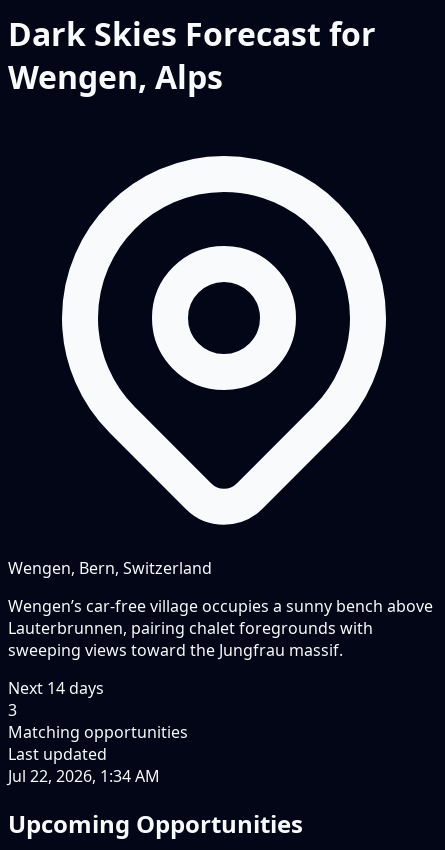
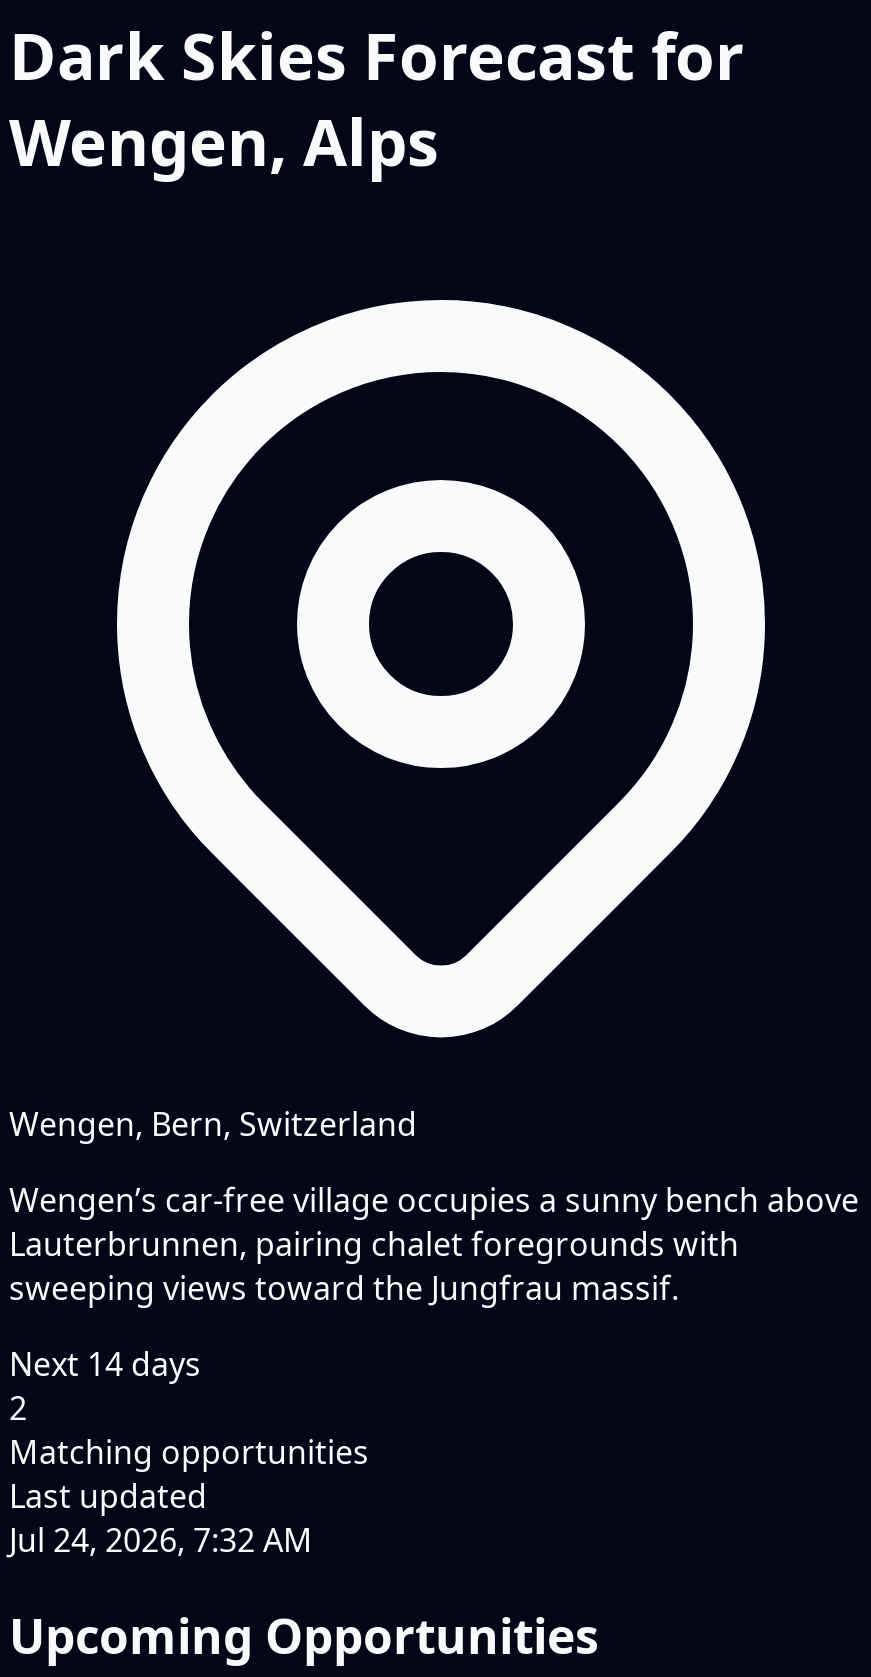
[8,699,17,721] 3 -> [9,1386,27,1430] 2
[8,765,160,787] Jul 22, 2026, 1:34 AM -> [9,1518,313,1562] Jul 24, 2026, 7:32 AM

